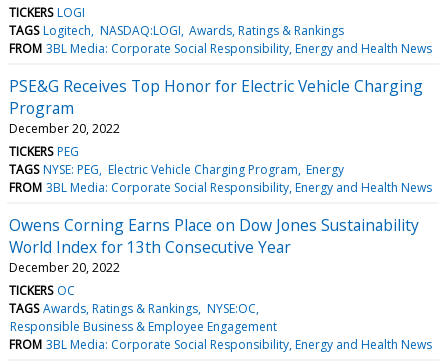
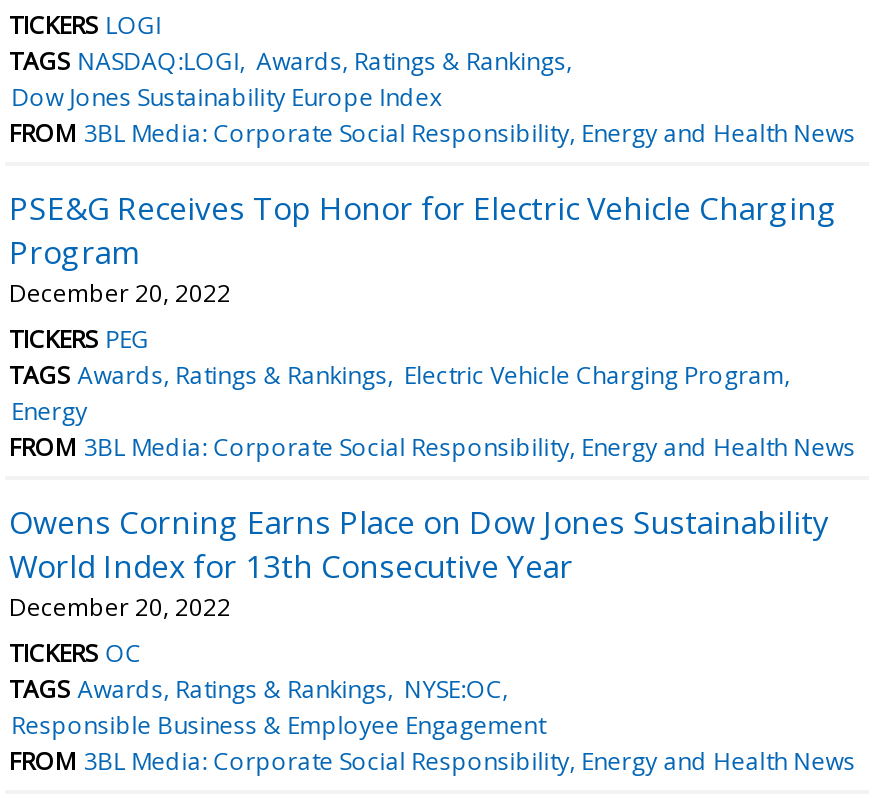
[9,22,344,39] TAGS Logitech NASDAQ:LOGI Awards, Ratings & Rankings -> [9,44,566,114] TAGS NASDAQ:LOGI Awards, Ratings & Rankings | Dow Jones Sustainability Europe Index
[9,161,344,178] TAGS NYSE: PEG Electric Vehicle Charging Program Energy -> [9,358,784,428] TAGS Awards, Ratings & Rankings Electric Vehicle Charging Program | Energy

